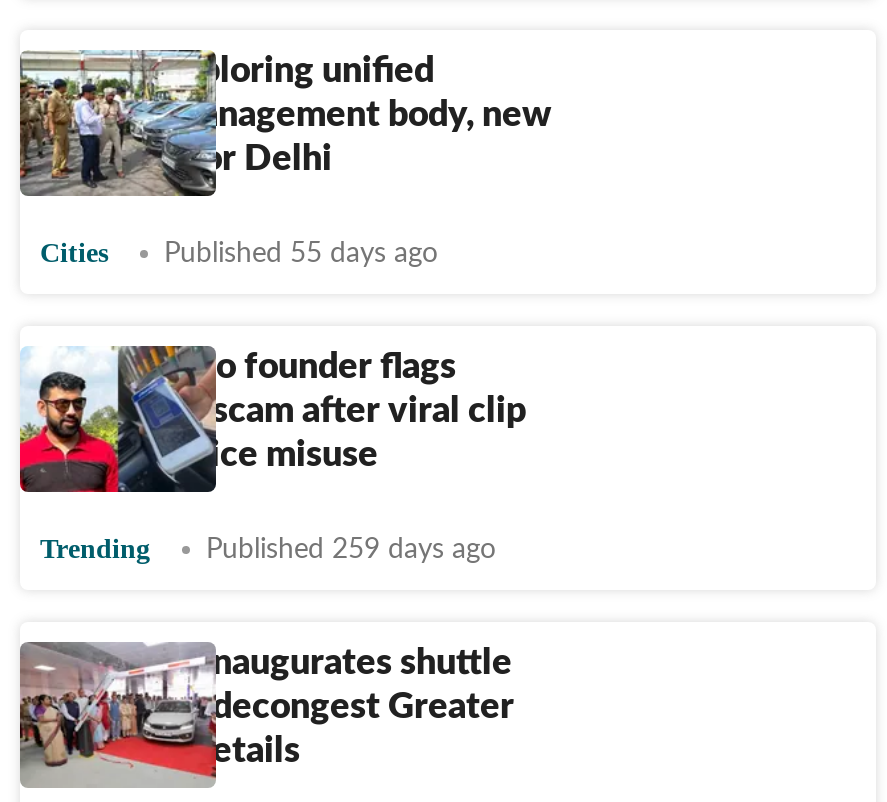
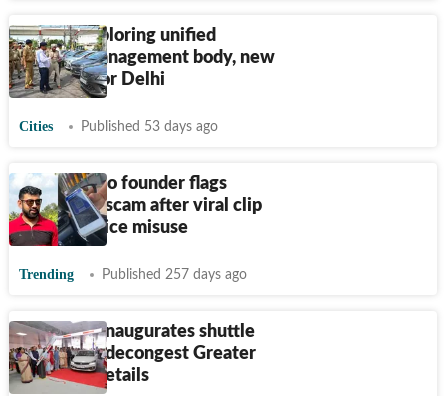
[164,240,438,268] Published 55 days ago -> [81,120,218,134] Published 53 days ago
[206,536,496,564] Published 259 days ago -> [102,268,247,282] Published 257 days ago

